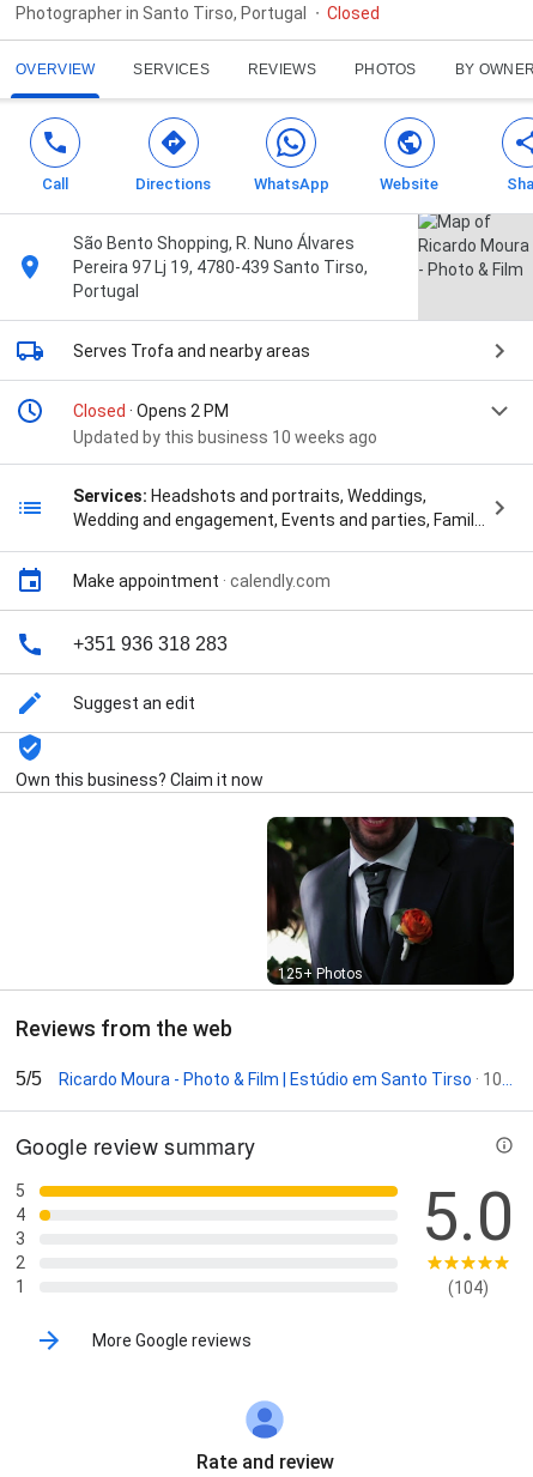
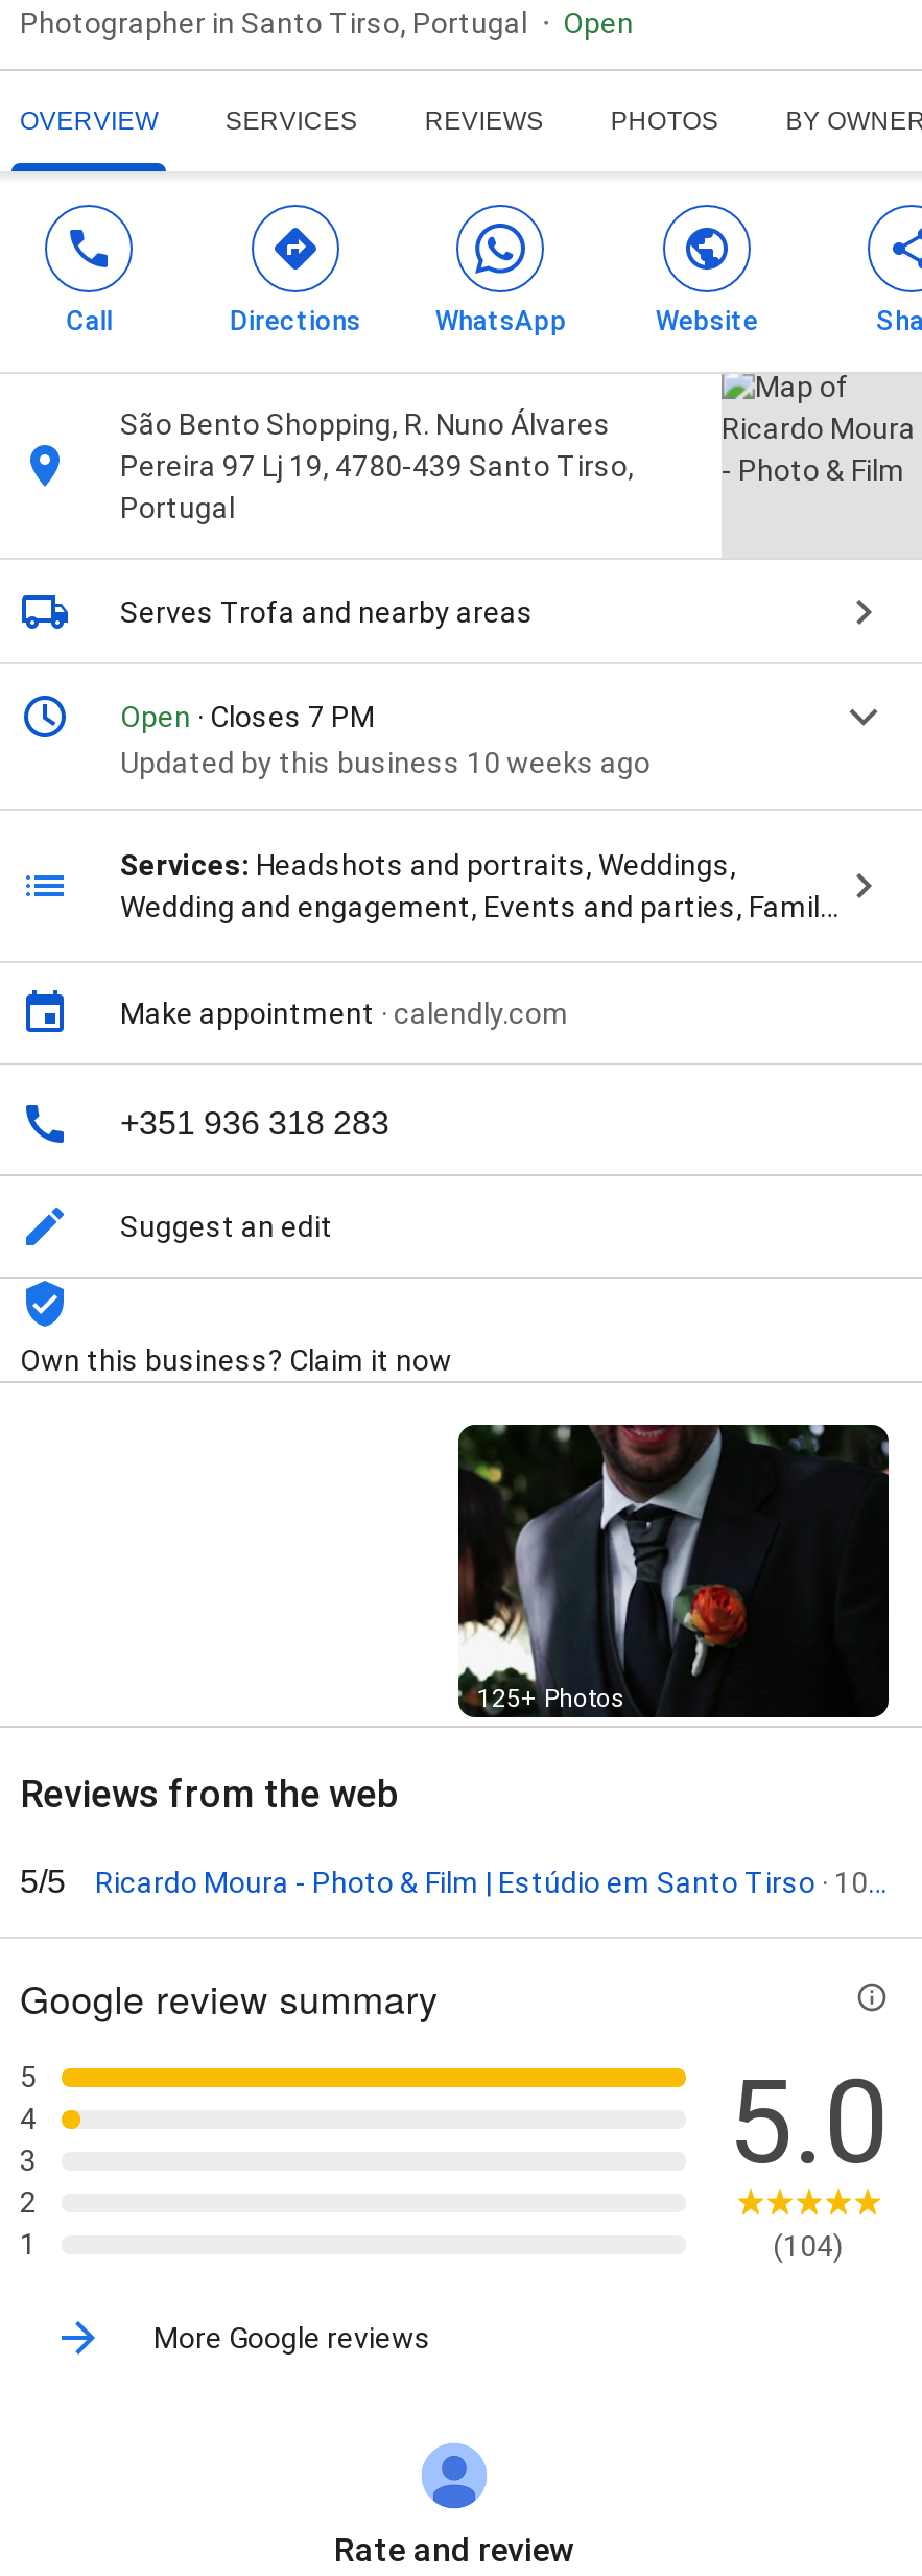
[327,4,380,23] Closed -> [563,7,634,40] Open
[73,402,229,421] Closed · Opens 2 PM -> [120,700,375,734] Open · Closes 7 PM

